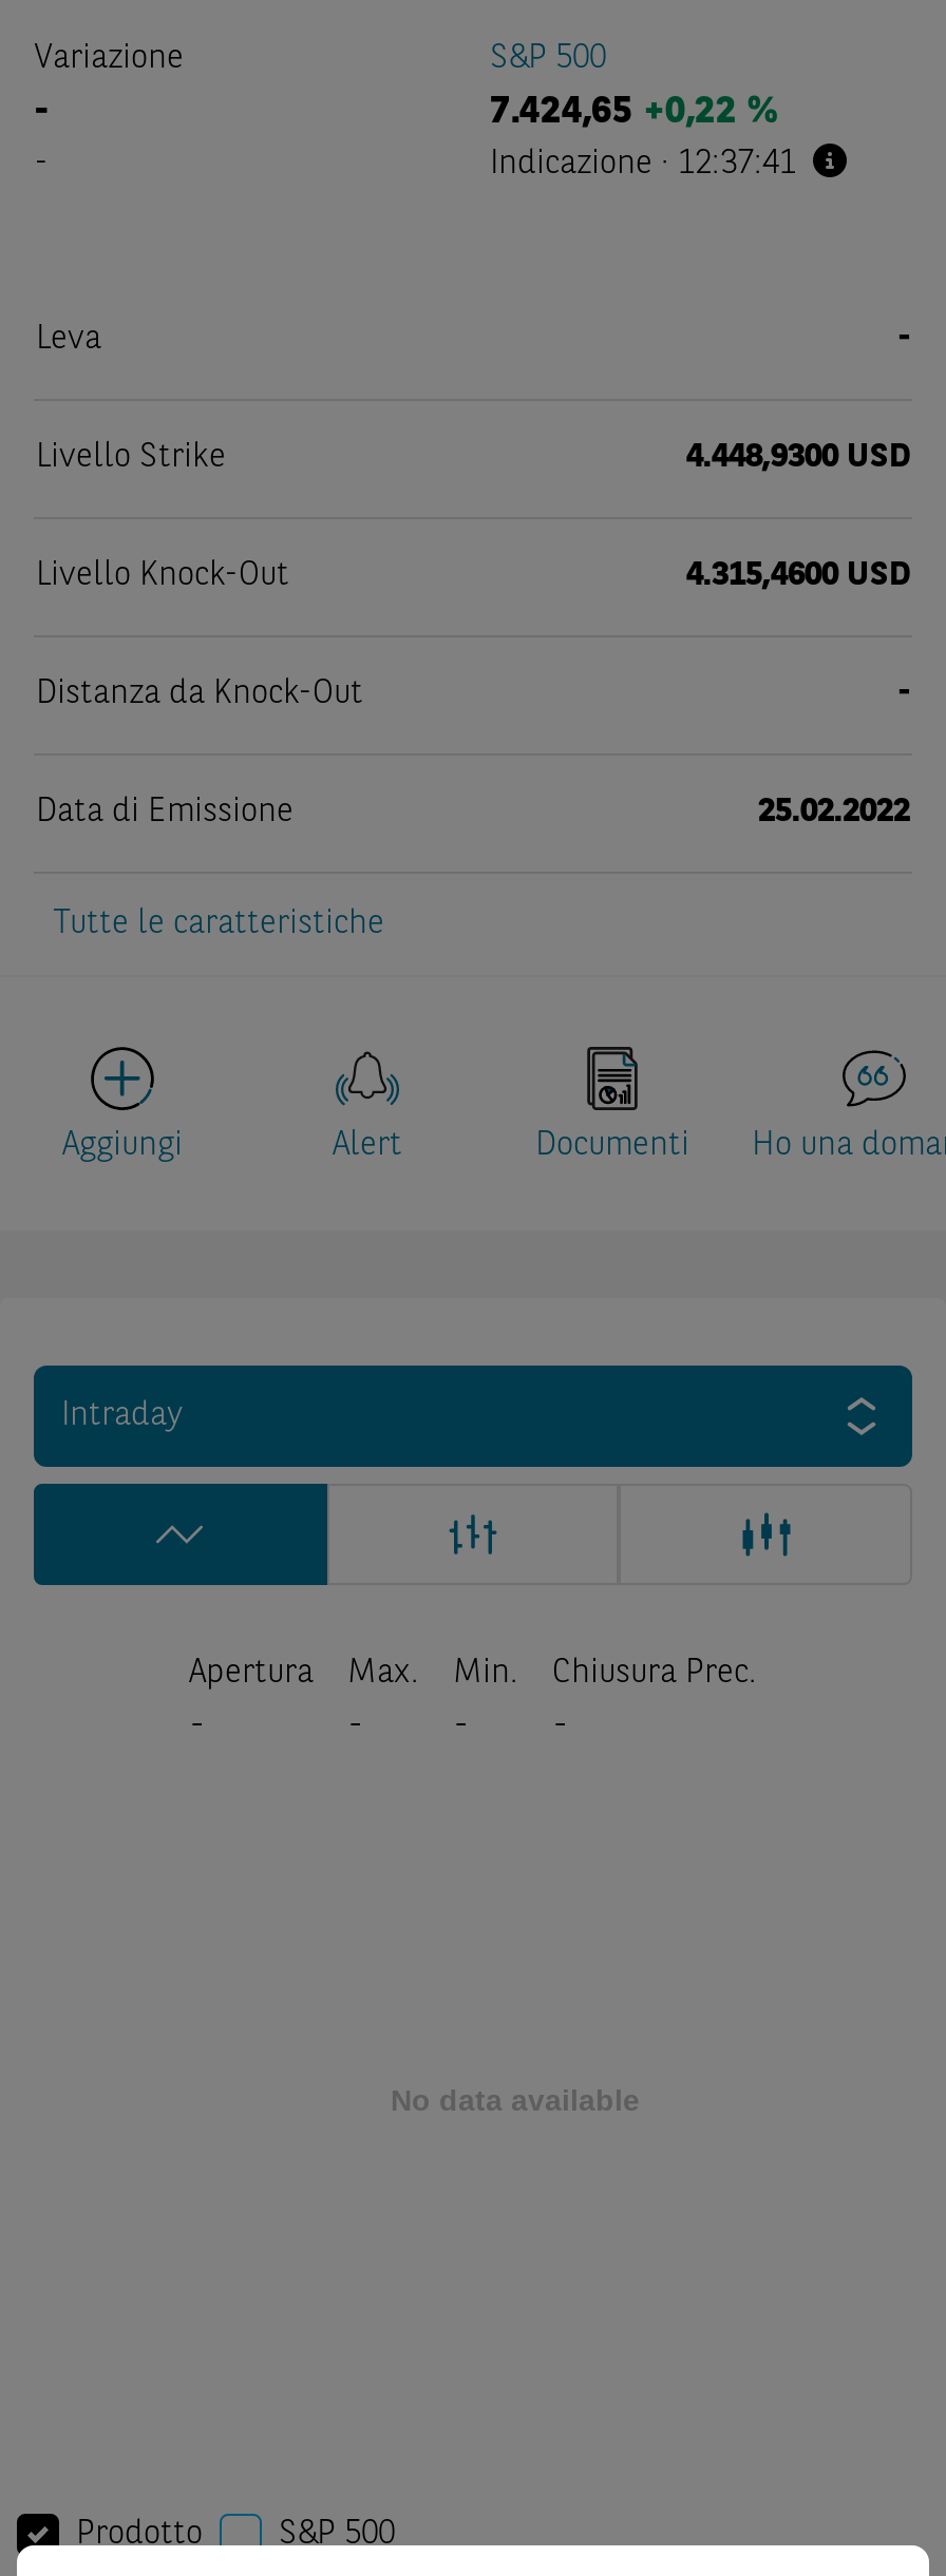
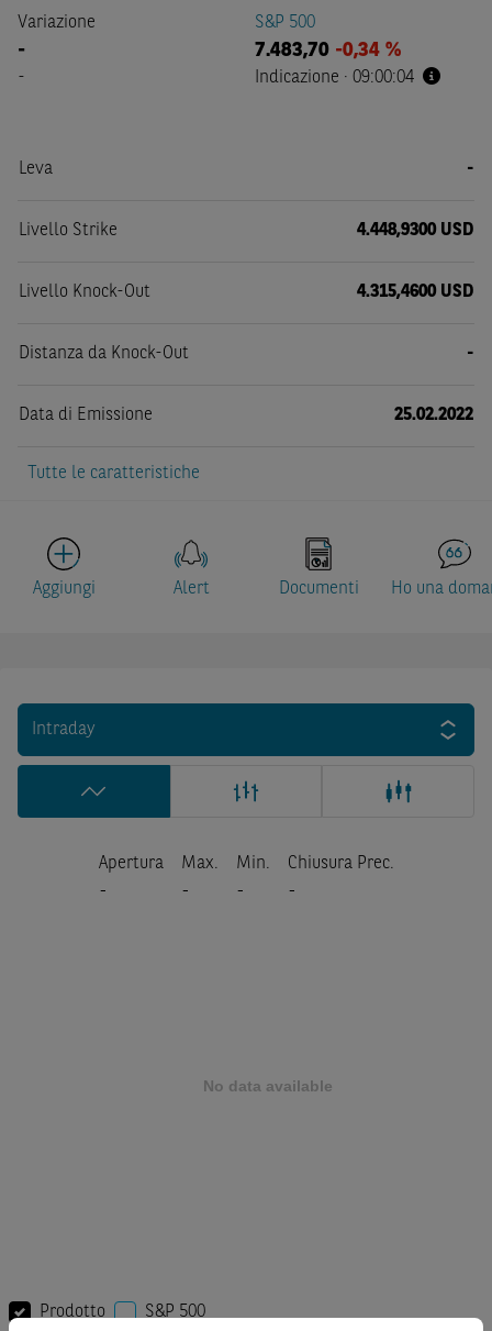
[490,93,777,131] 7.424,65 +0,22 % -> [255,41,401,60] 7.483,70 -0,34 %
[490,148,796,182] Indicazione · 12:37:41 -> [255,69,414,87] Indicazione · 09:00:04

